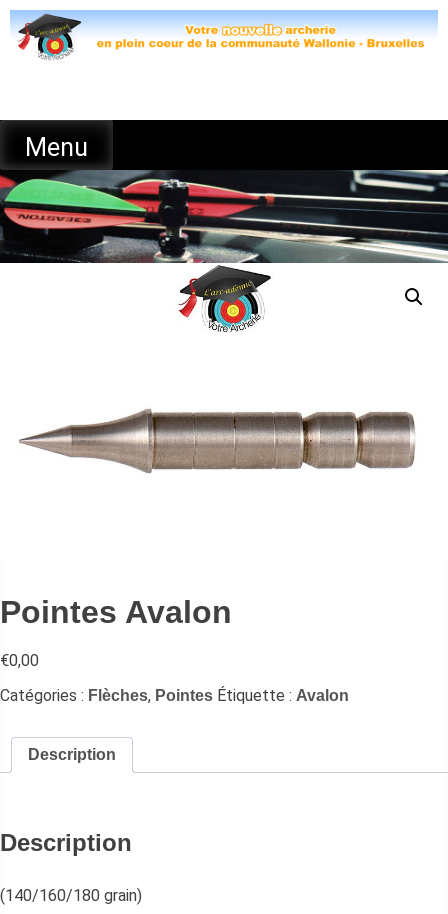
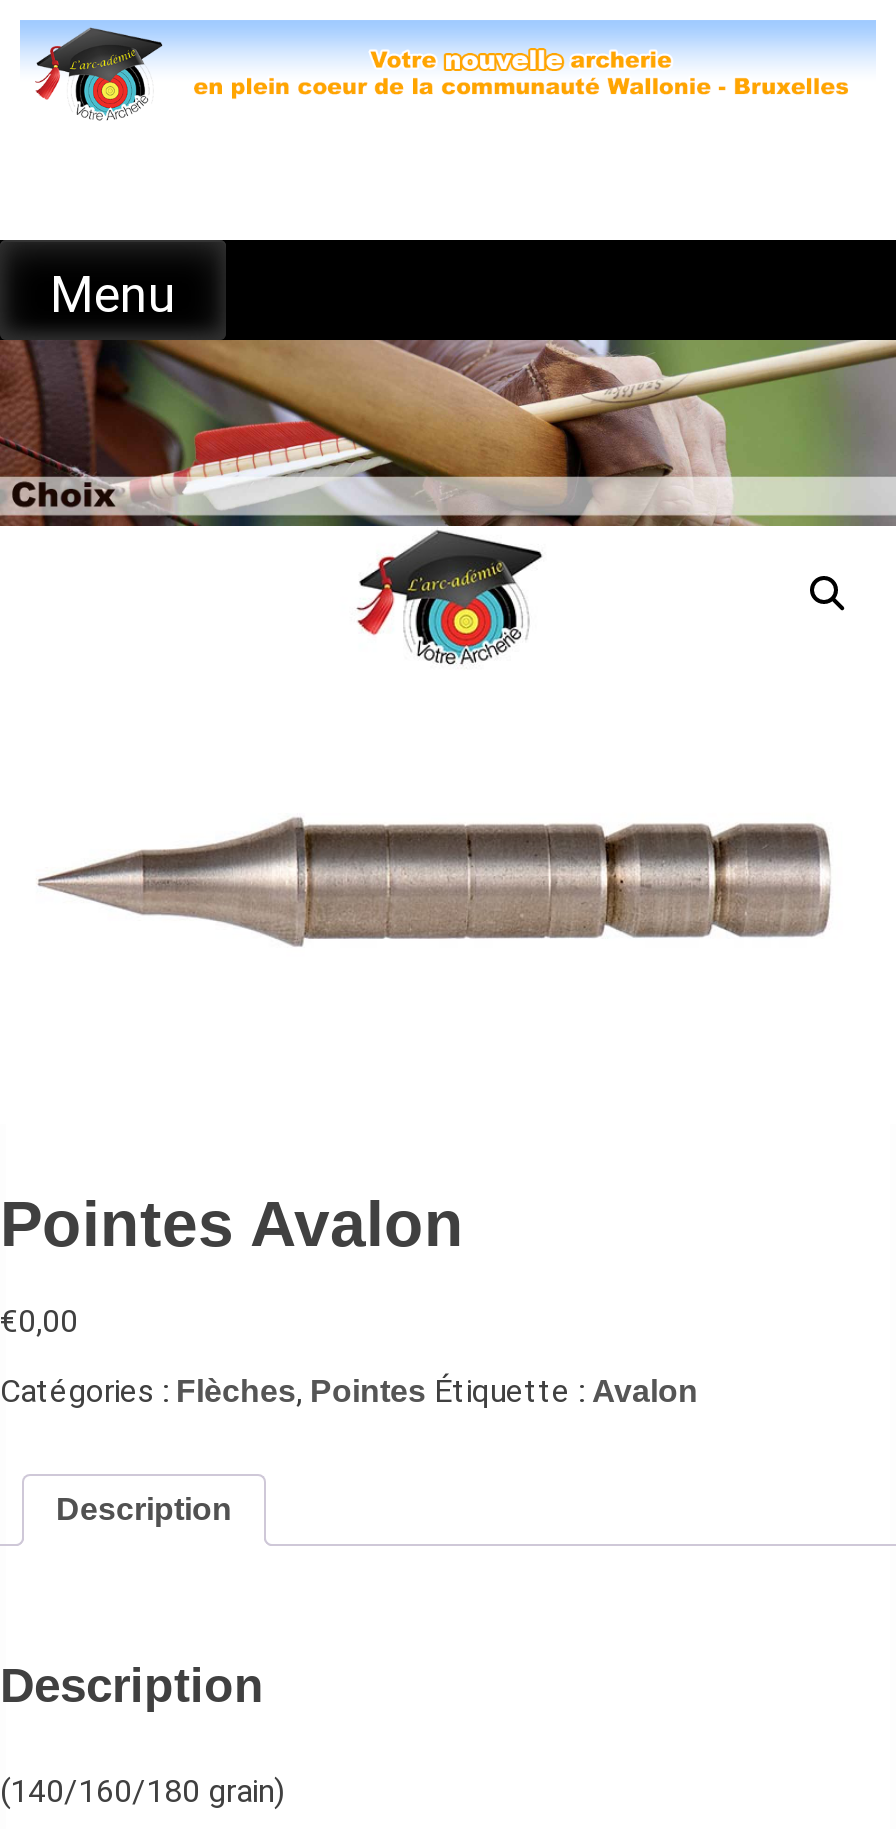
[3,170,445,264] [image] -> [6,338,890,528] [image]

